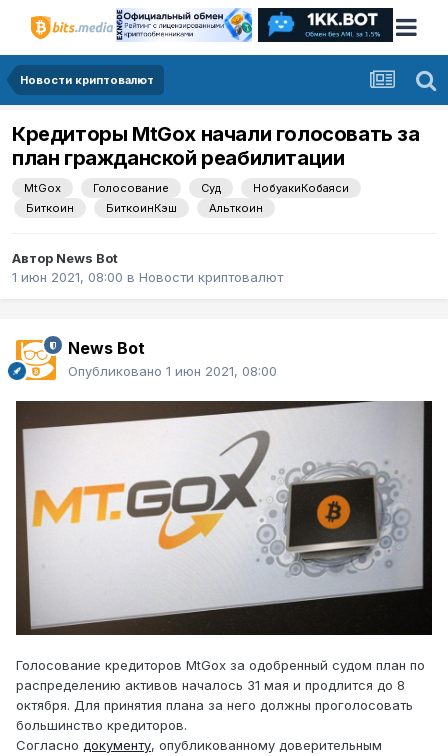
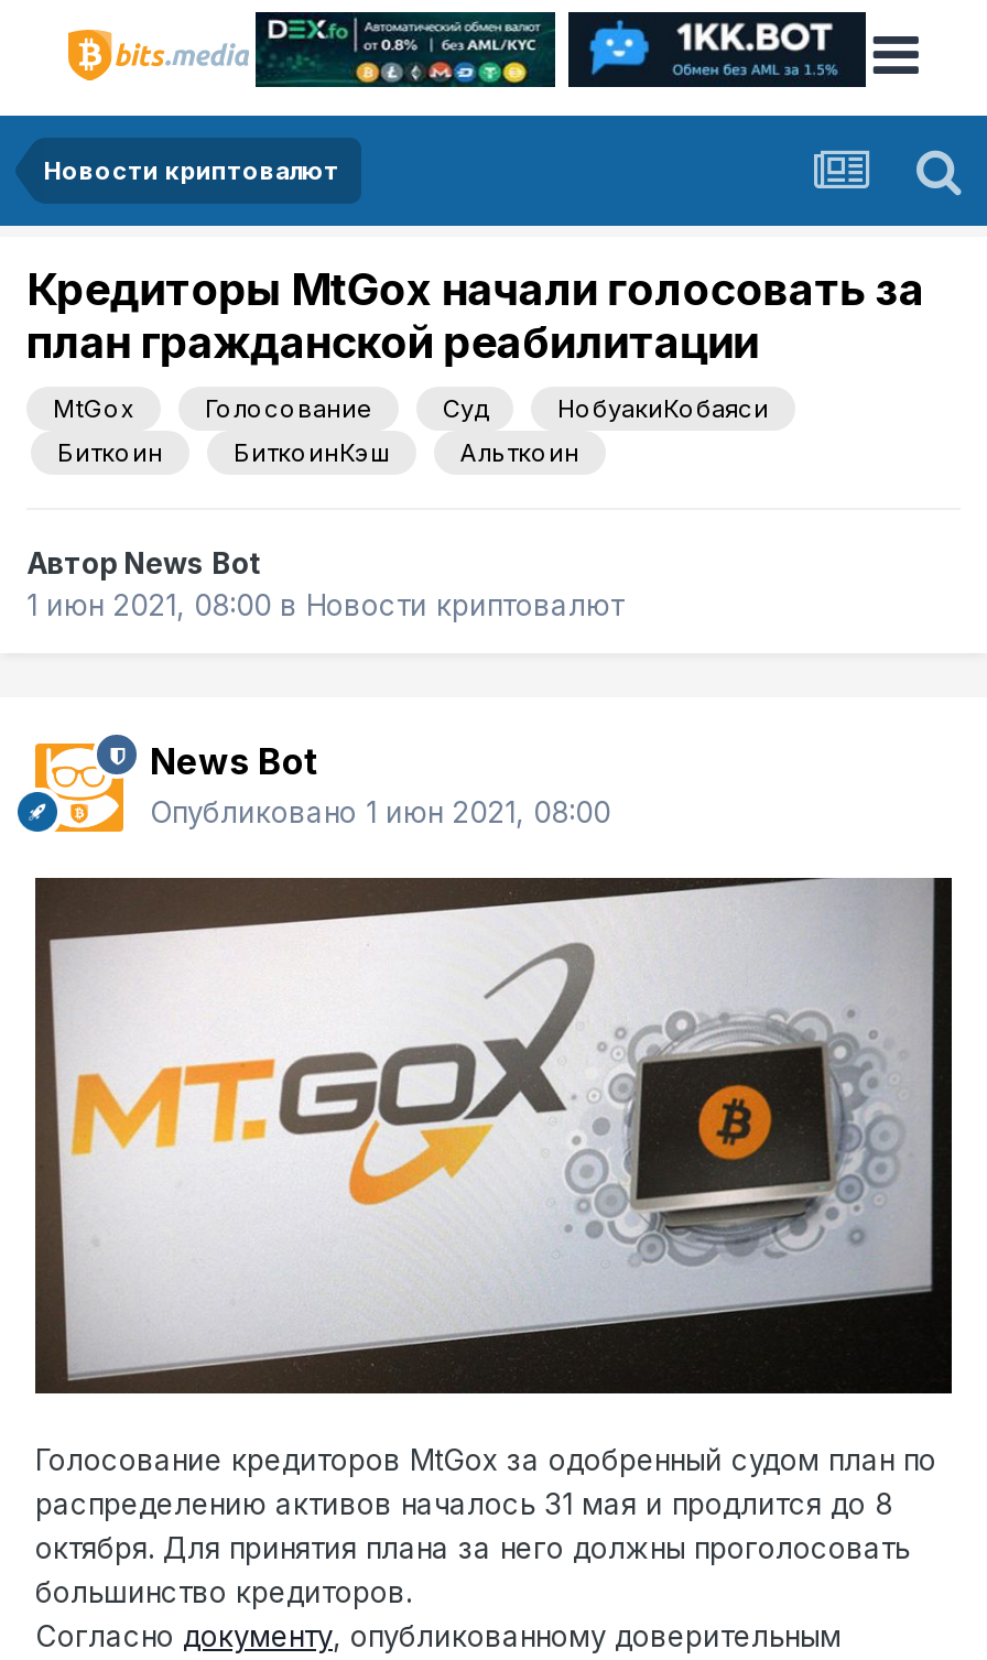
[116,8,253,42] [image] -> [256,10,557,89] [image]

